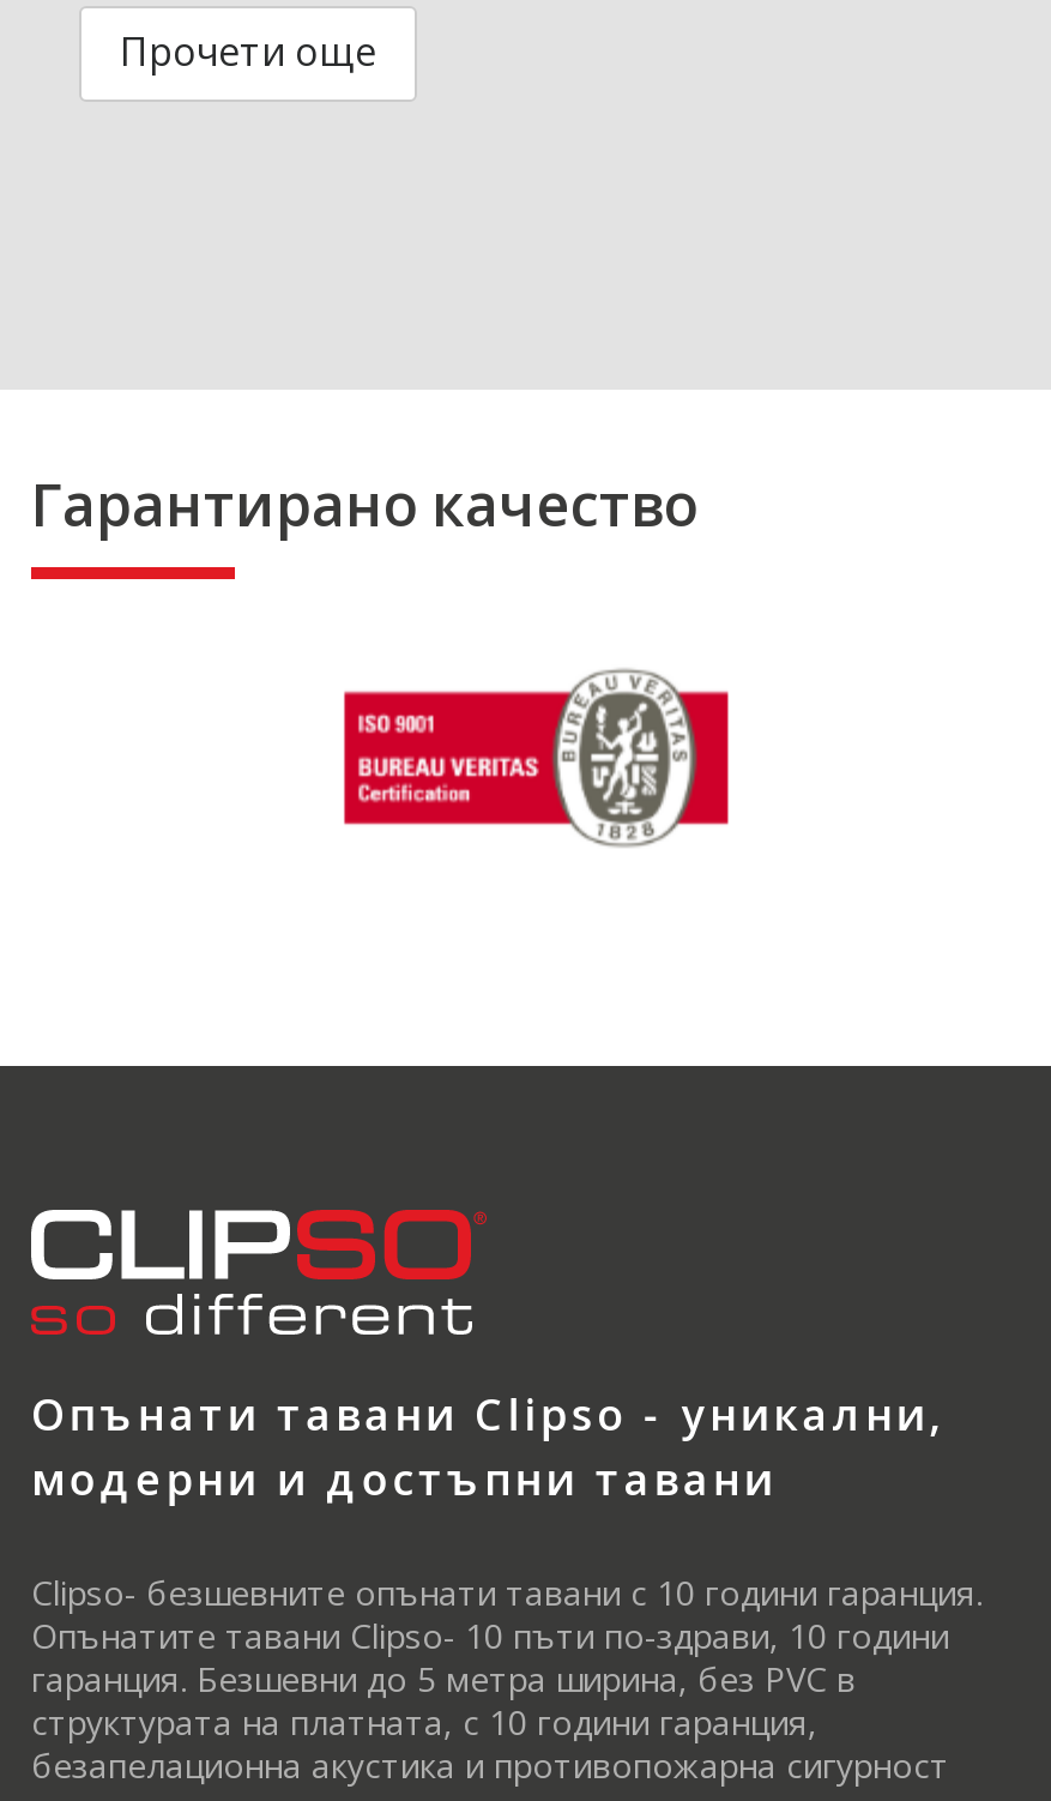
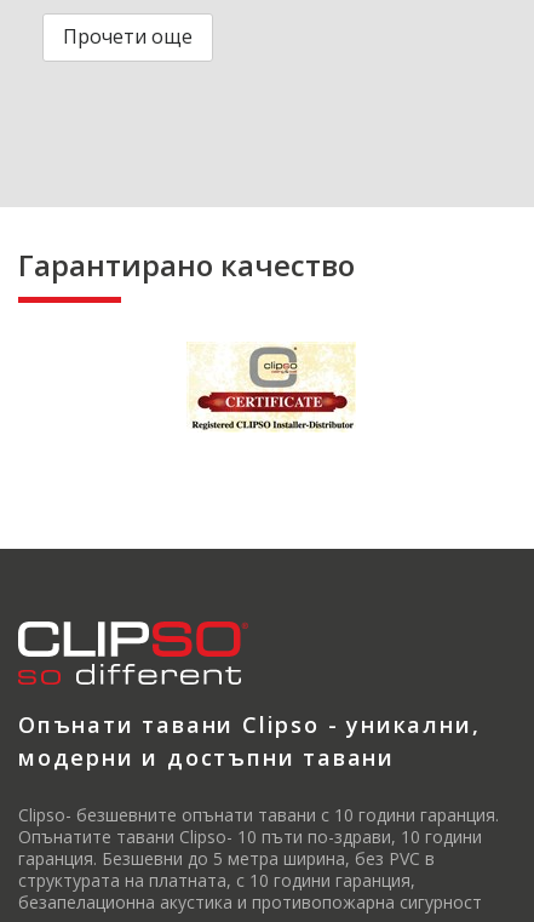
[340,658,731,848] [image] -> [176,342,371,437] [image]

